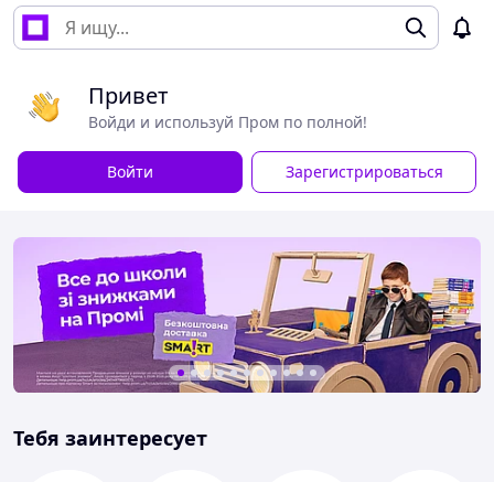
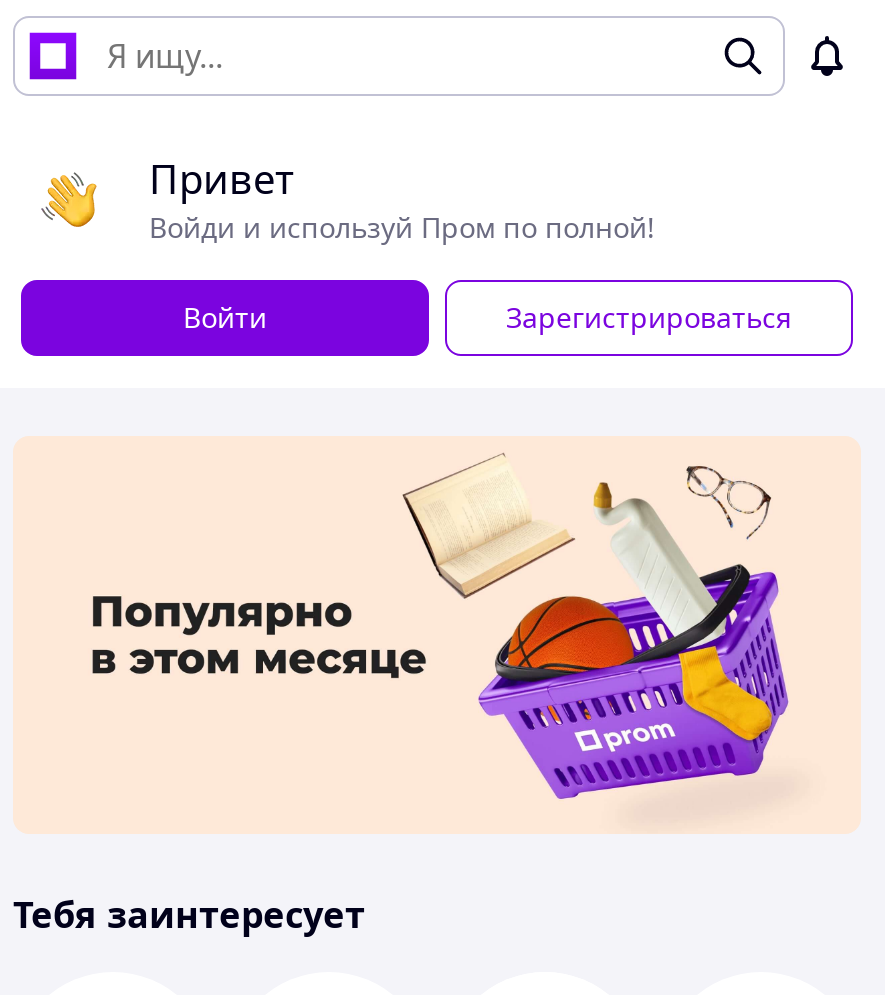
[12,237,482,394] [image] -> [15,438,859,834] [image]

